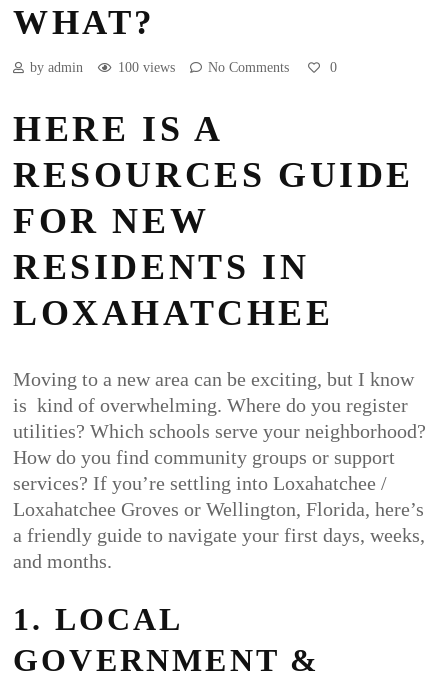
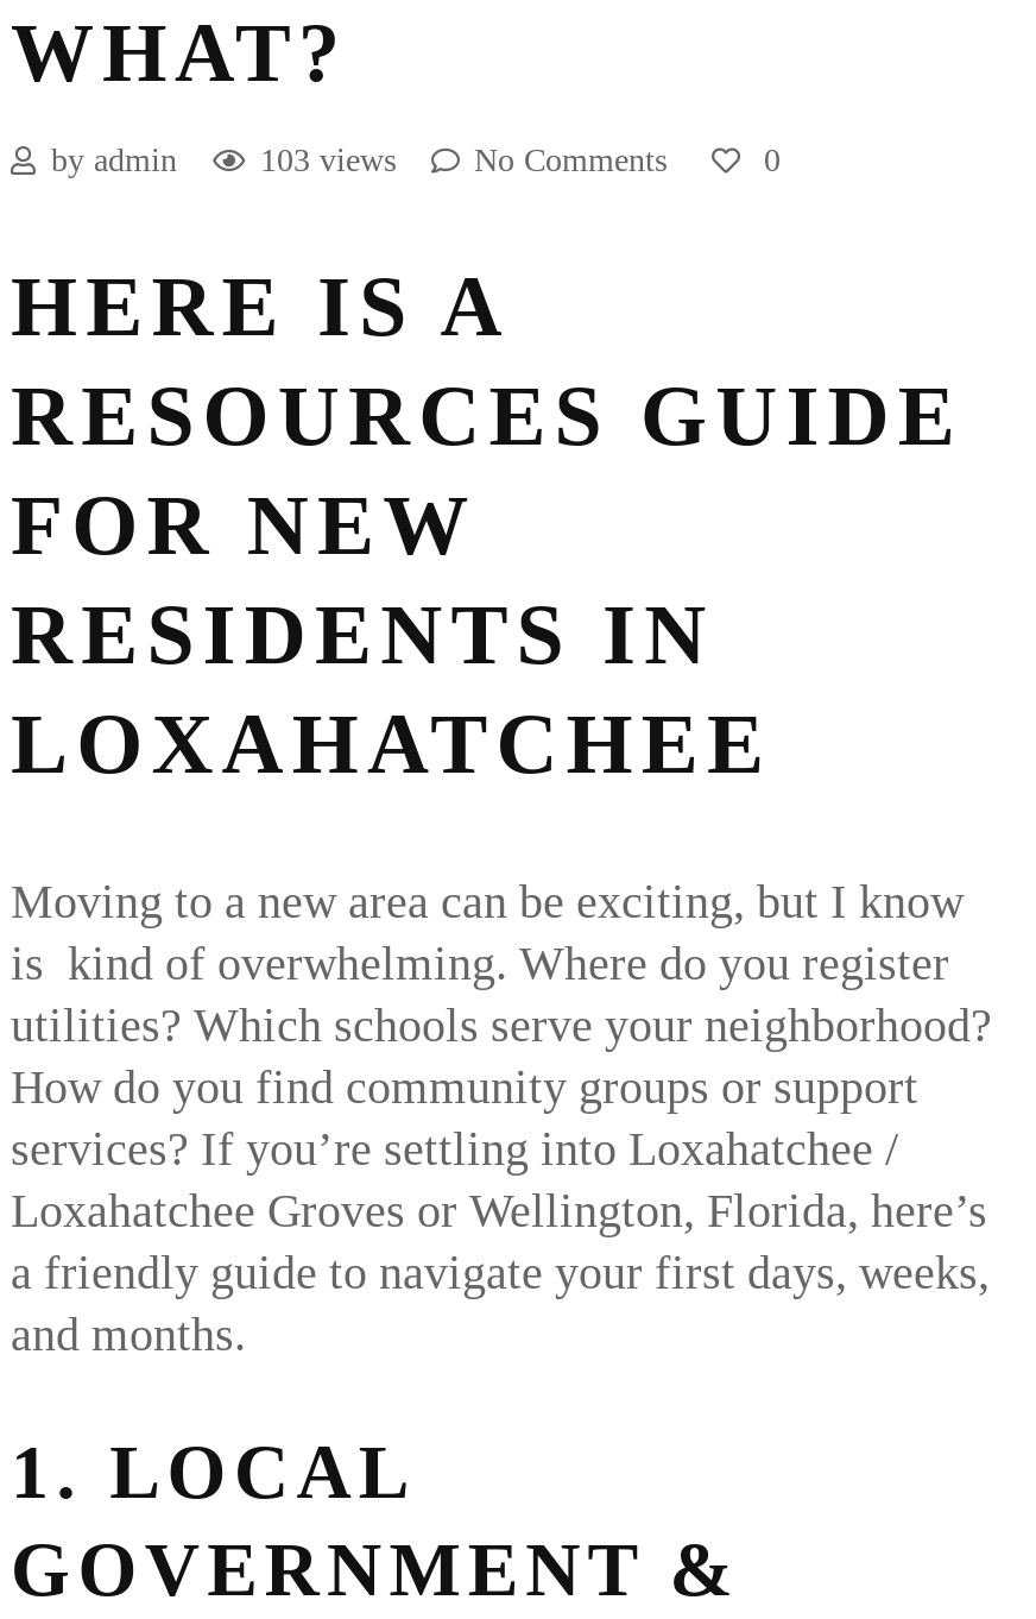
[118,60,175,75] 100 views -> [260,142,396,178] 103 views

